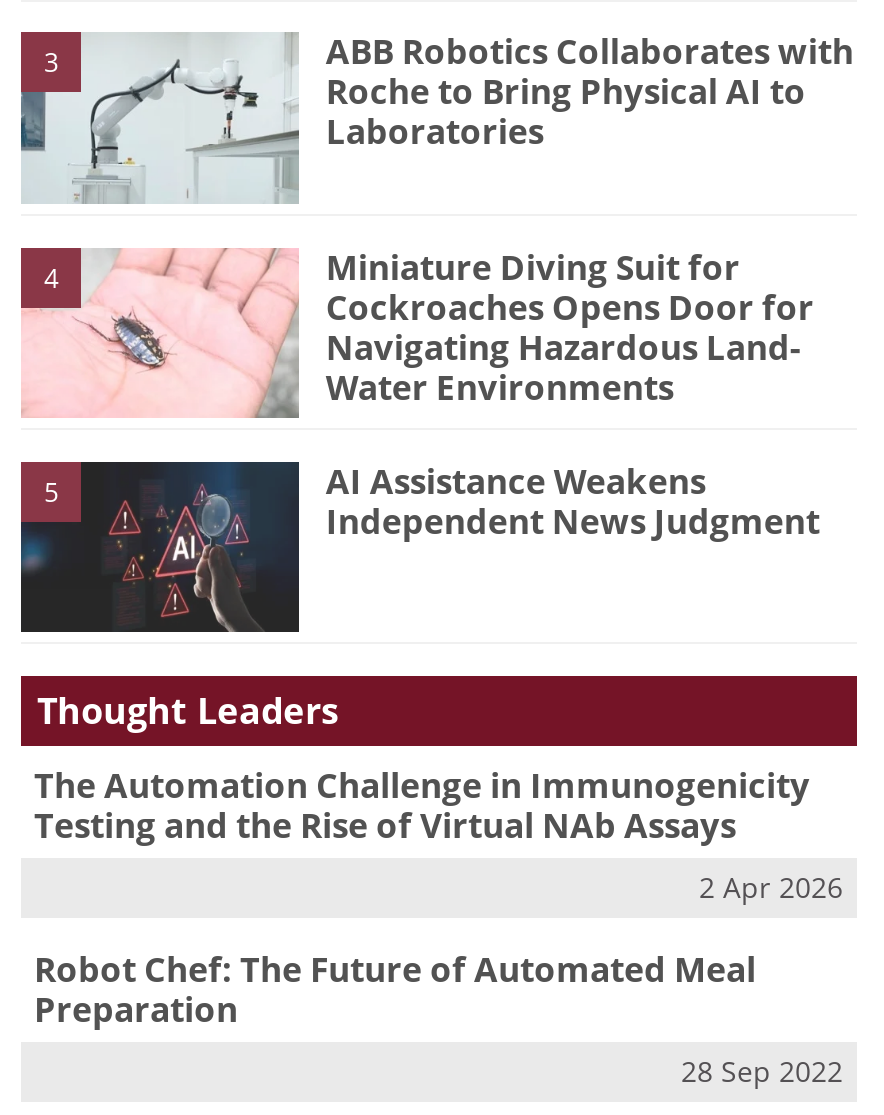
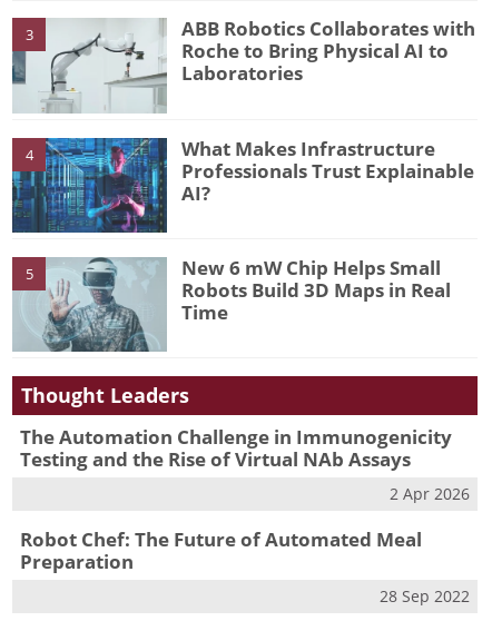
[21,243,814,418] [image] | Miniature Diving Suit for | Cockroaches Opens Door for | Navigating Hazardous Land- | Water Environments -> [11,135,475,234] [image] | What Makes Infrastructure | Professionals Trust Explainable | AI?
[19,457,820,632] [image] | AI Assistance Weakens | Independent News Judgment -> [12,255,451,352] [image] | New 6 mW Chip Helps Small | Robots Build 3D Maps in Real | Time

